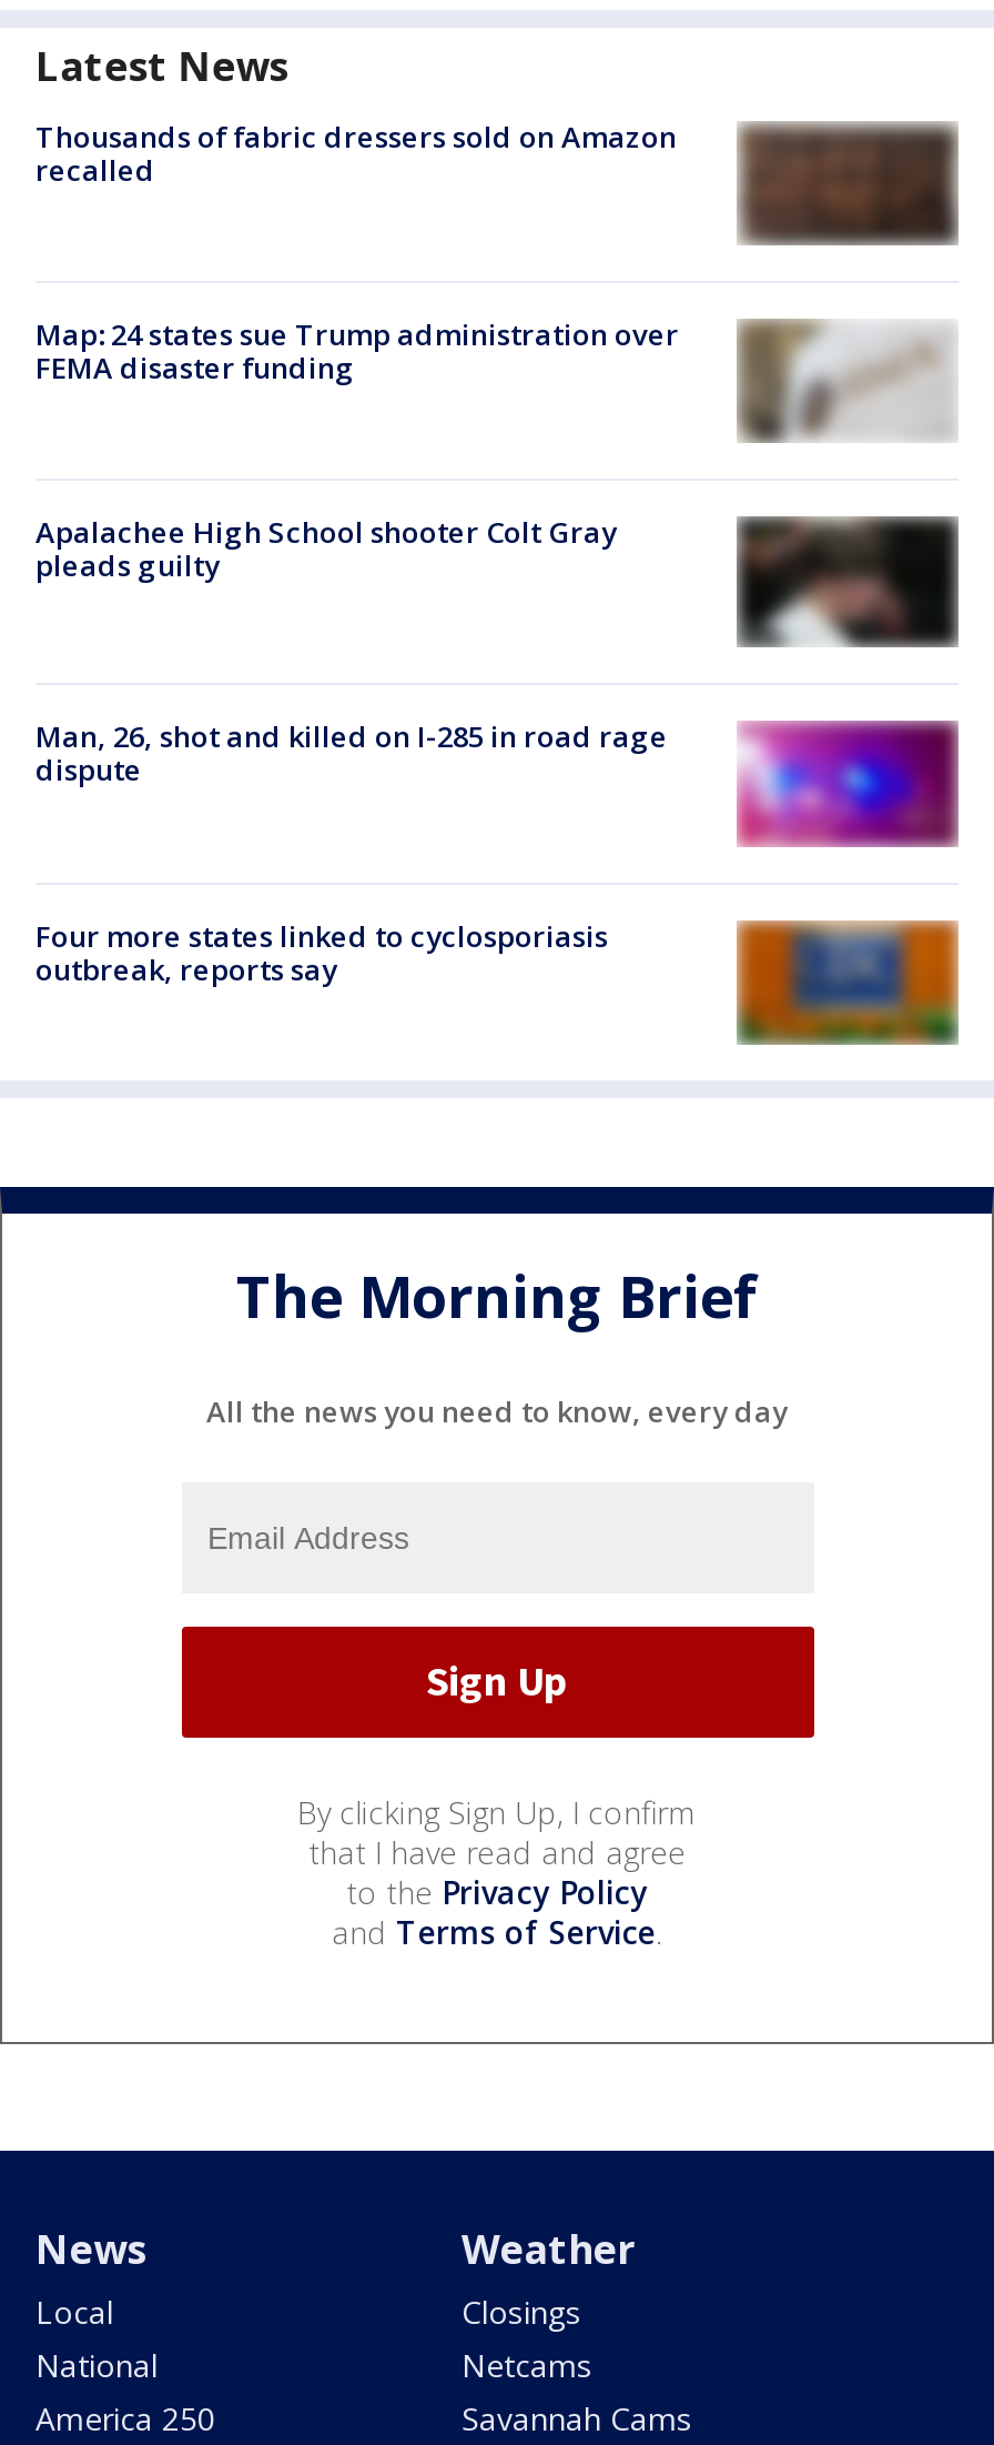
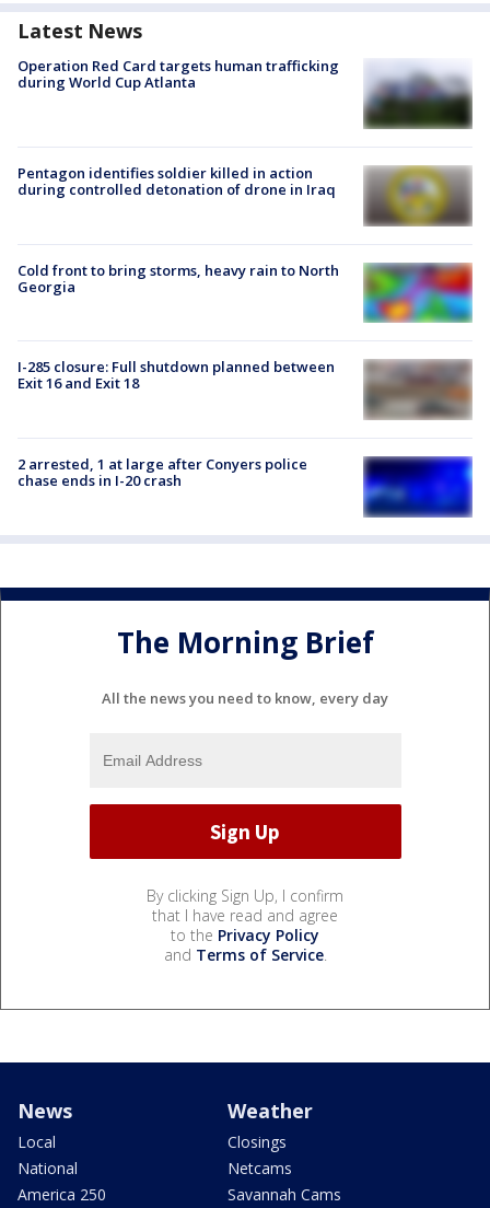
[35,116,958,256] [image] | Thousands of fabric dressers sold on Amazon | recalled -> [17,56,472,130] [image] | Operation Red Card targets human trafficking | during World Cup Atlanta
[35,314,956,454] [image] | Map: 24 states sue Trump administration over | FEMA disaster funding -> [17,160,472,228] [image] | Pentagon identifies soldier killed in action | during controlled detonation of drone in Iraq
[35,512,617,586] Apalachee High School shooter Colt Gray | pleads guilty -> [17,260,339,296] Cold front to bring storms, heavy rain to North | Georgia
[737,514,961,647] [image] -> [363,257,474,323] [image]
[35,717,958,847] [image] | Man, 26, shot and killed on I-285 in road rage | dispute -> [17,357,472,420] [image] | I-285 closure: Full shutdown planned between | Exit 16 and Exit 18
[35,915,608,989] Four more states linked to cyclosporiasis | outbreak, reports say -> [17,454,307,490] 2 arrested, 1 at large after Conyers police | chase ends in I-20 crash
[734,918,961,1045] [image] -> [362,455,474,518] [image]

